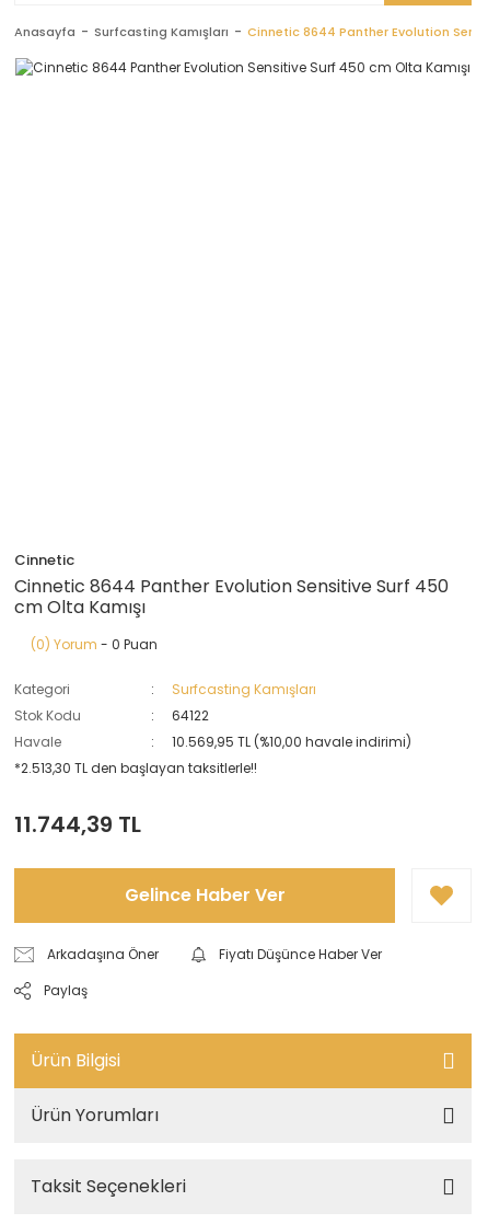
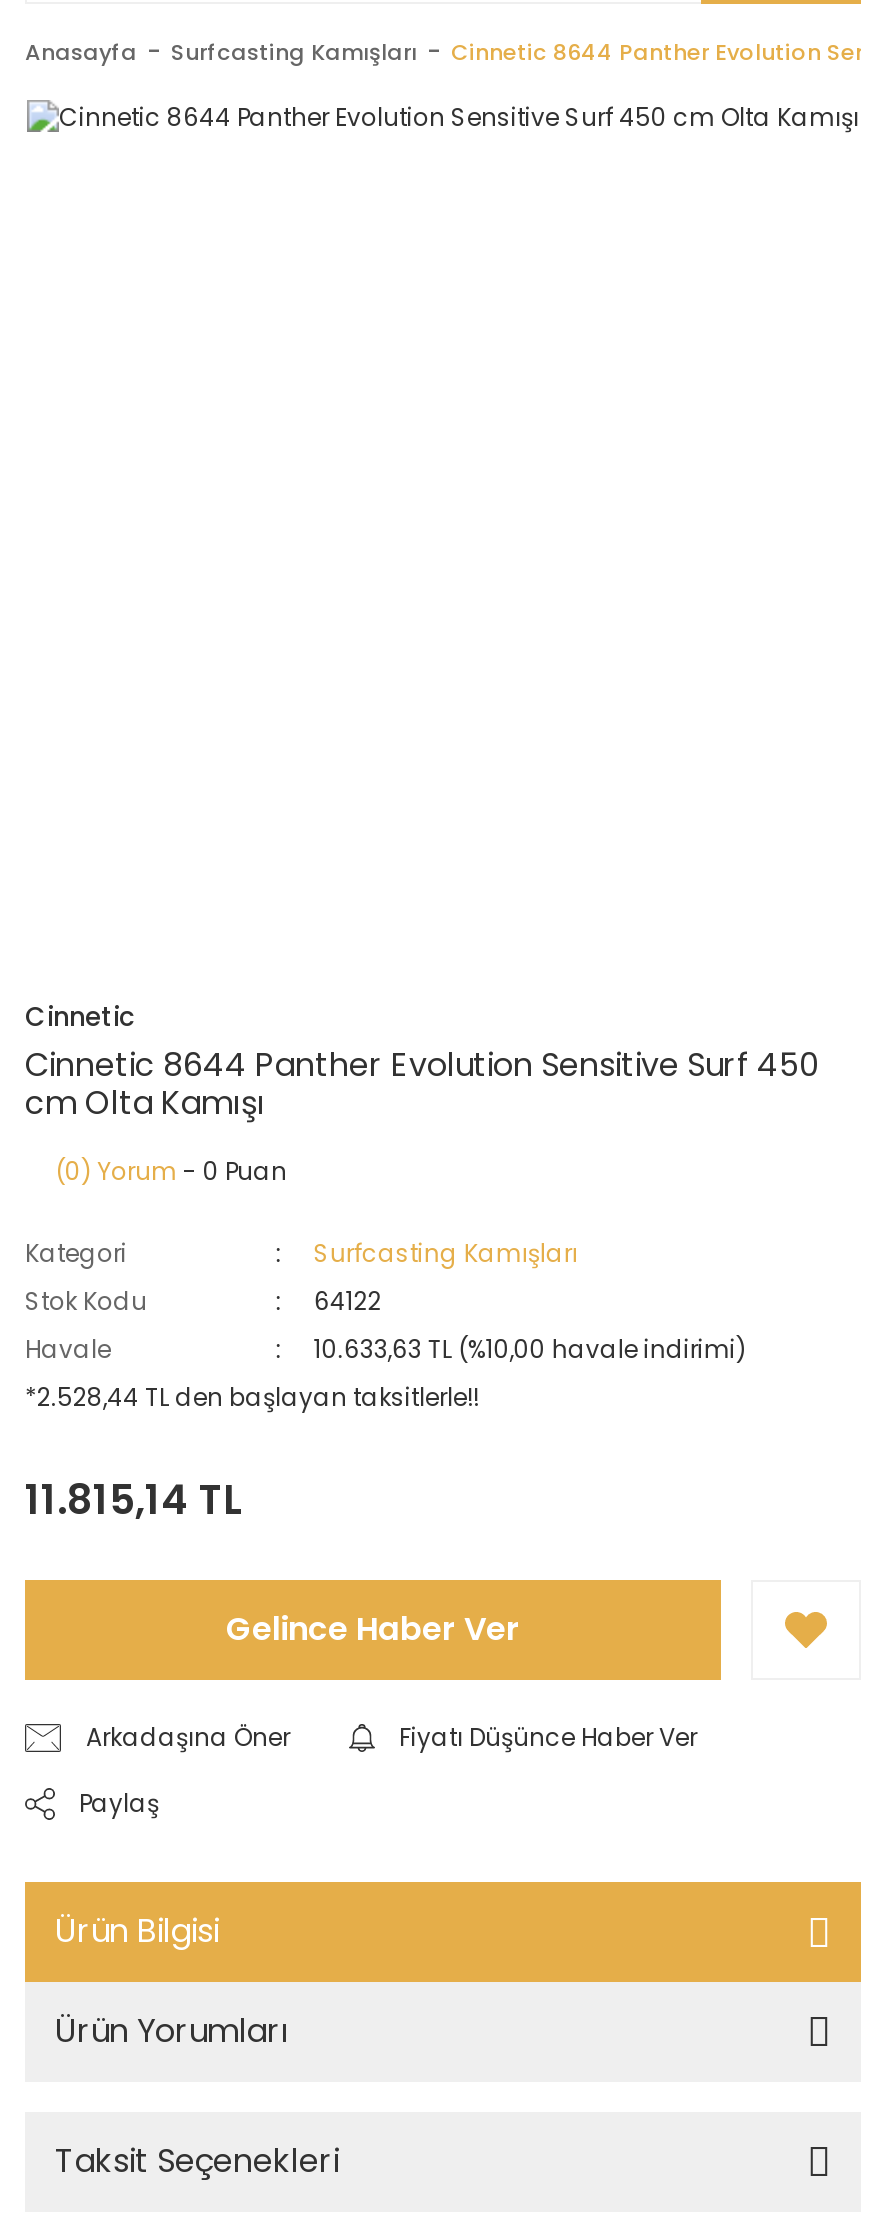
[172,732,412,751] 10.569,95 TL (%10,00 havale indirimi) -> [314,1332,746,1366] 10.633,63 TL (%10,00 havale indirimi)
[14,759,257,777] *2.513,30 TL den başlayan taksitlerle!! -> [25,1380,479,1414] *2.528,44 TL den başlayan taksitlerle!!
[14,809,141,840] 11.744,39 TL -> [25,1472,241,1528] 11.815,14 TL

